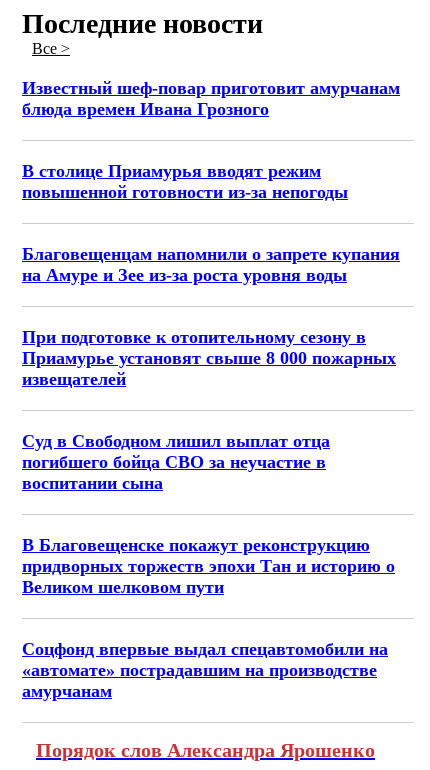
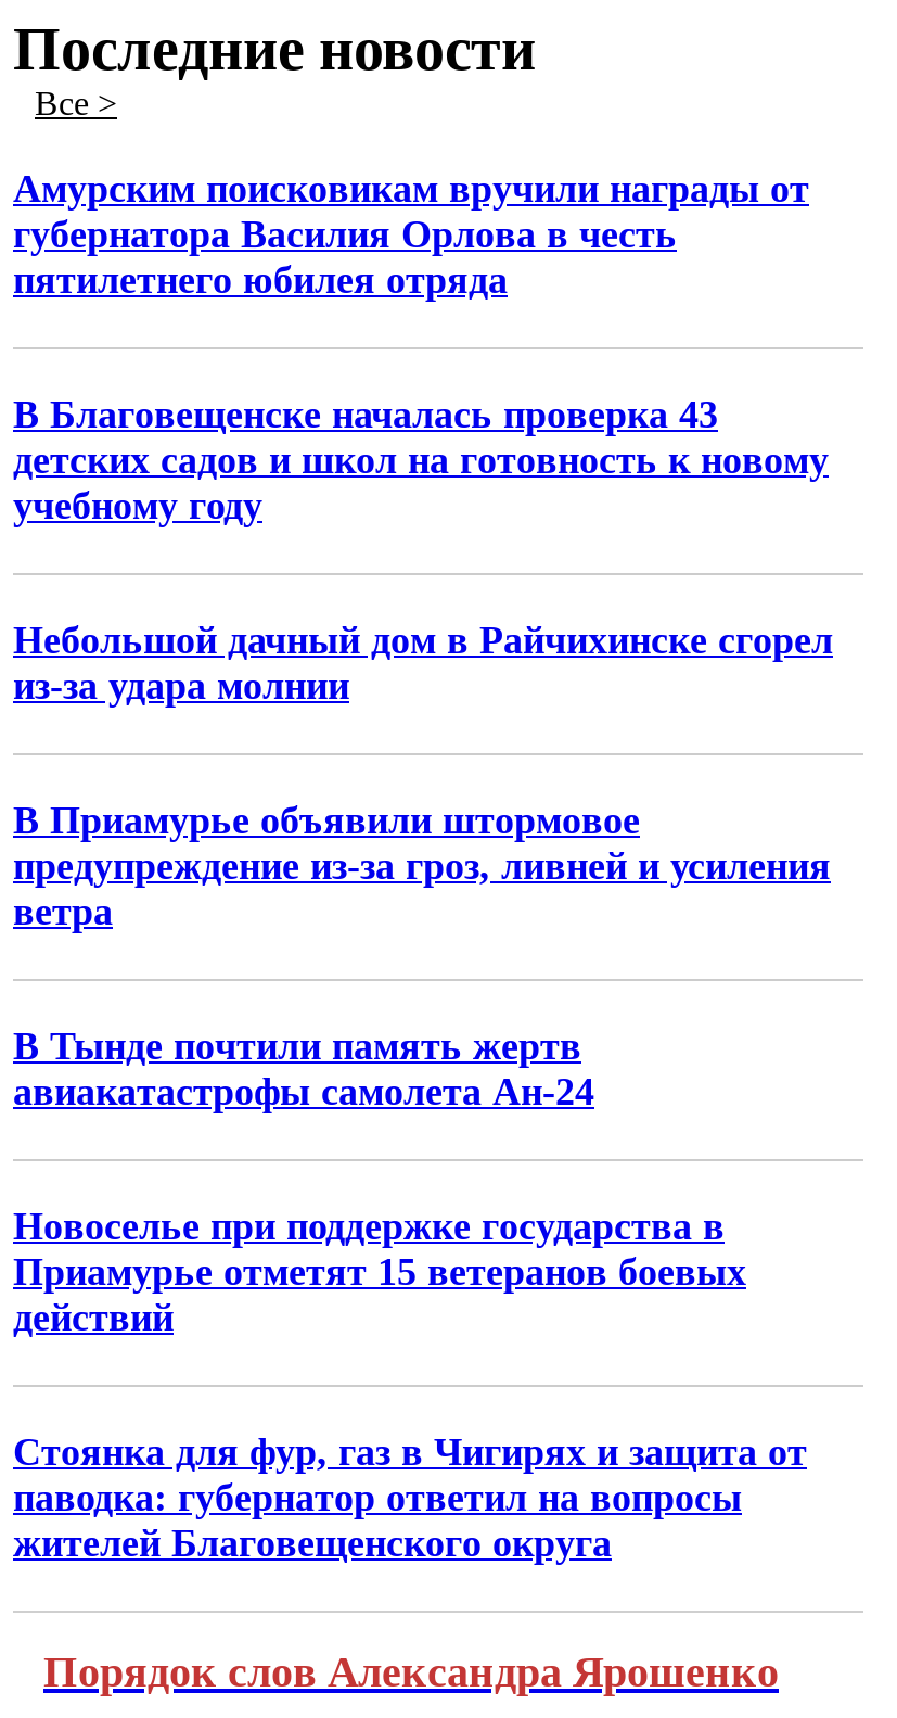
[22,78,400,119] Известный шеф-повар приготовит амурчанам | блюда времен Ивана Грозного -> [13,168,809,302] Амурским поисковикам вручили награды от | губернатора Василия Орлова в честь | пятилетнего юбилея отряда
[22,161,348,202] В столице Приамурья вводят режим | повышенной готовности из-за непогоды -> [13,394,829,528] В Благовещенске началась проверка 43 | детских садов и школ на готовность к новому | учебному году
[22,244,400,285] Благовещенцам напомнили о запрете купания | на Амуре и Зее из-за роста уровня воды -> [13,619,833,708] Небольшой дачный дом в Райчихинске сгорел | из-за удара молнии
[22,327,396,389] При подготовке к отопительному сезону в | Приамурье установят свыше 8 000 пожарных | извещателей -> [13,799,831,934] В Приамурье объявили штормовое | предупреждение из-за гроз, ливней и усиления | ветра
[22,431,330,493] Суд в Свободном лишил выплат отца | погибшего бойца СВО за неучастие в | воспитании сына -> [13,1025,594,1114] В Тынде почтили память жертв | авиакатастрофы самолета Ан-24
[22,535,395,597] В Благовещенске покажут реконструкцию | придворных торжеств эпохи Тан и историю о | Великом шелковом пути -> [13,1205,746,1340] Новоселье при поддержке государства в | Приамурье отметят 15 ветеранов боевых | действий
[22,639,388,701] Соцфонд впервые выдал спецавтомобили на | «автомате» пострадавшим на производстве | амурчанам -> [13,1431,807,1566] Стоянка для фур, газ в Чигирях и защита от | паводка: губернатор ответил на вопросы | жителей Благовещенского округа

